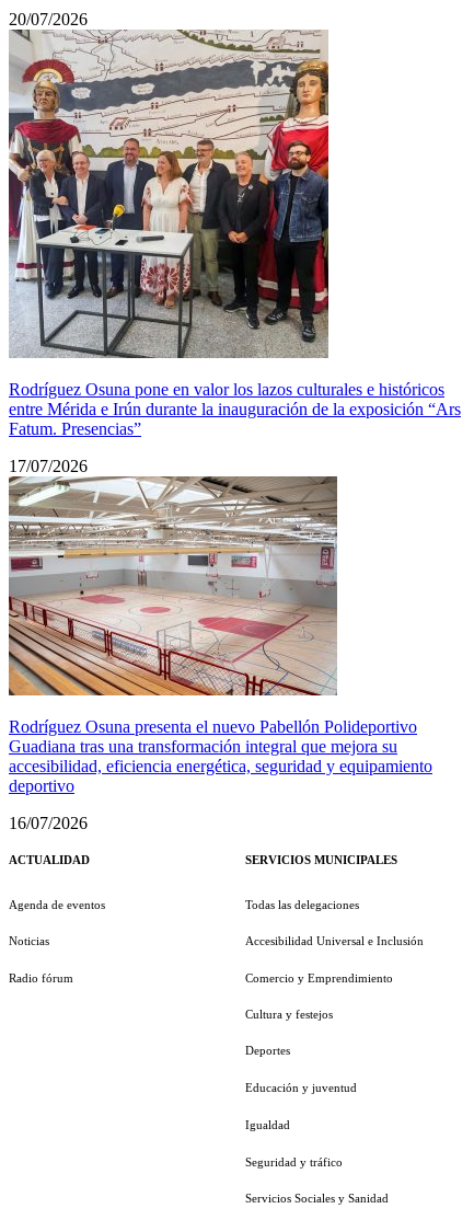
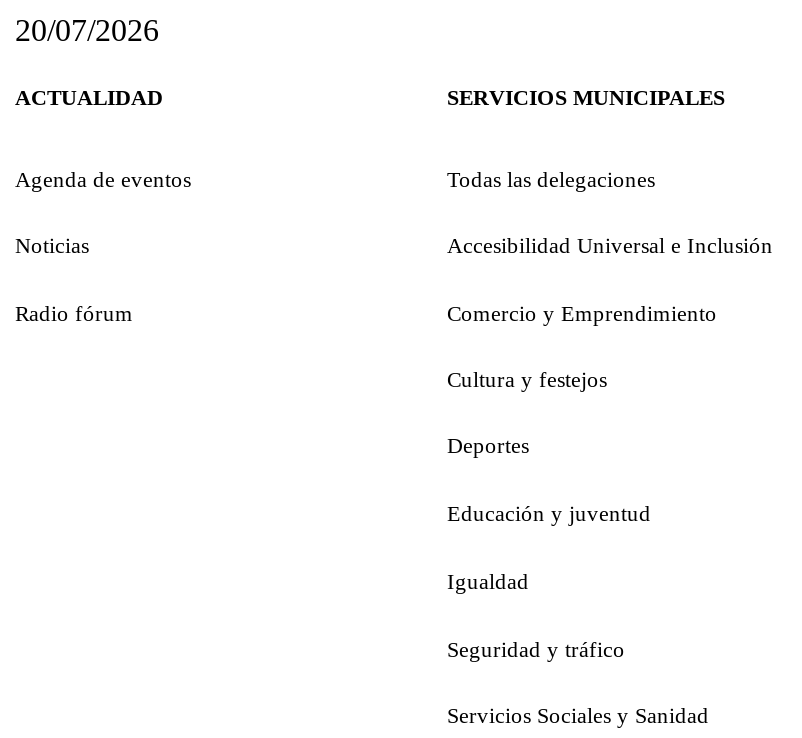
[8,28,461,476] [image] | Rodríguez Osuna pone en valor los lazos culturales e históricos | entre Mérida e Irún durante la inauguración de la exposición “Ars | Fatum. Presencias” | 17/07/2026 -> none
[8,475,432,833] [image] | Rodríguez Osuna presenta el nuevo Pabellón Polideportivo | Guadiana tras una transformación integral que mejora su | accesibilidad, eficiencia energética, seguridad y equipamiento | deportivo | 16/07/2026 -> none

